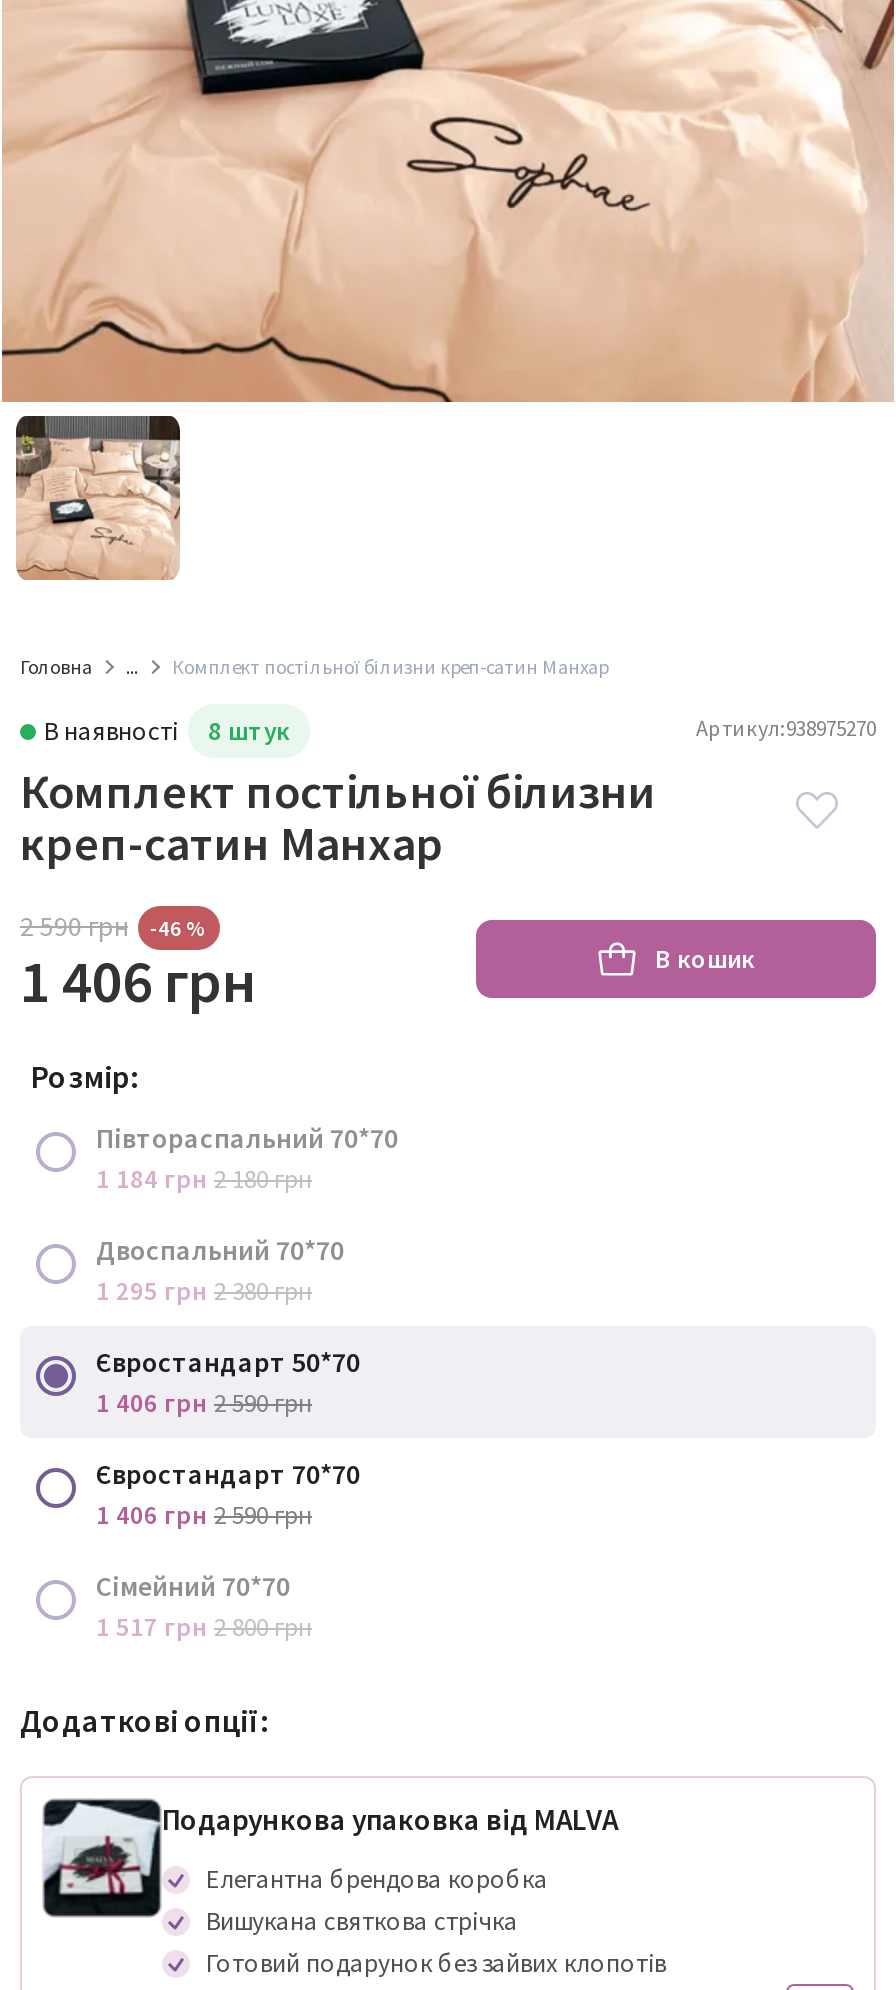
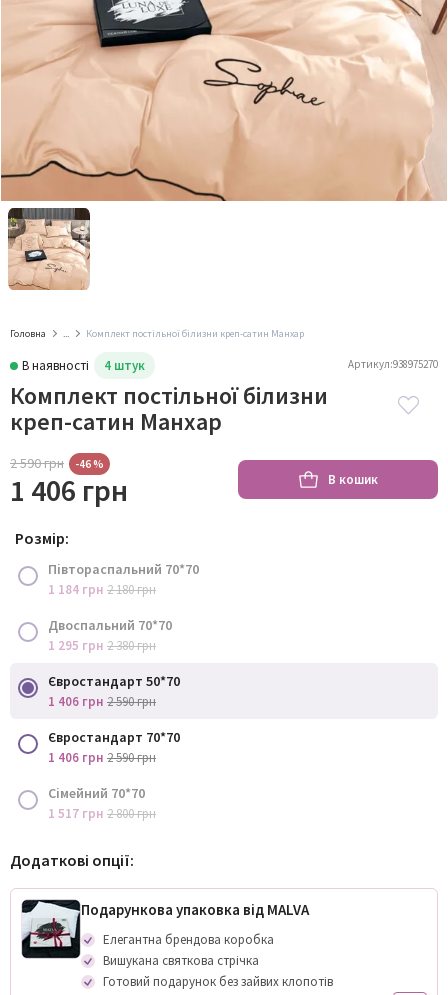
[44,714,290,748] В наявності 8 штук -> [22,357,145,374] В наявності 4 штук

